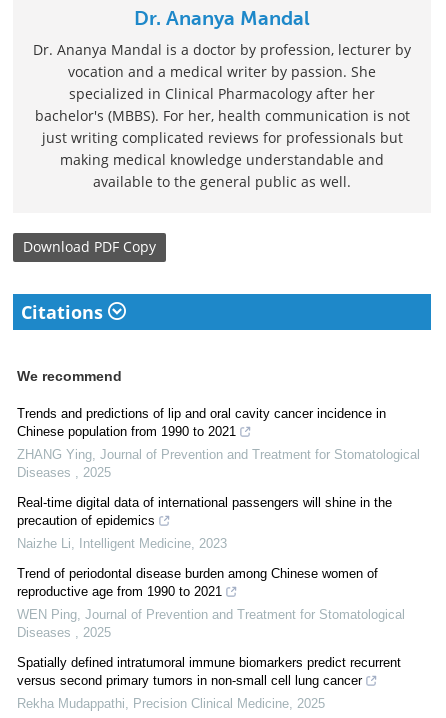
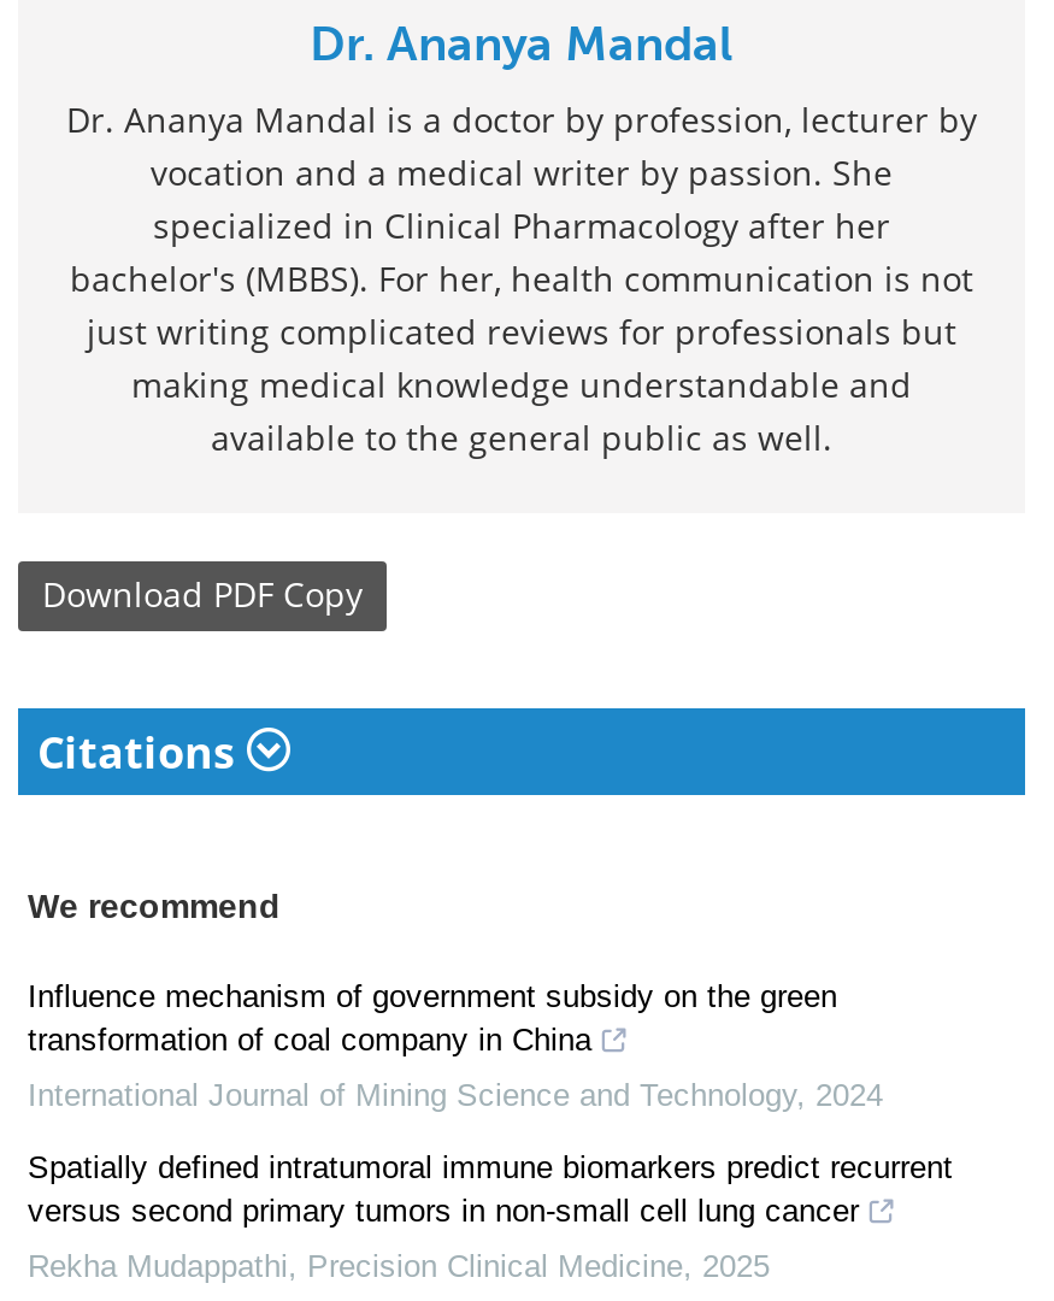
[17,406,420,640] Trends and predictions of lip and oral cavity cancer incidence in | Chinese population from 1990 to 2021 | ZHANG Ying, Journal of Prevention and Treatment for Stomatological | Diseases, 2025 | Real-time digital data of international passengers will shine in the | precaution of epidemics | Naizhe Li, Intelligent Medicine, 2023 | Trend of periodontal disease burden among Chinese women of | reproductive age from 1990 to 2021 | WEN Ping, Journal of Prevention and Treatment for Stomatological | Diseases, 2025 -> [28,978,883,1113] Influence mechanism of government subsidy on the green | transformation of coal company in China | International Journal of Mining Science and Technology, 2024

